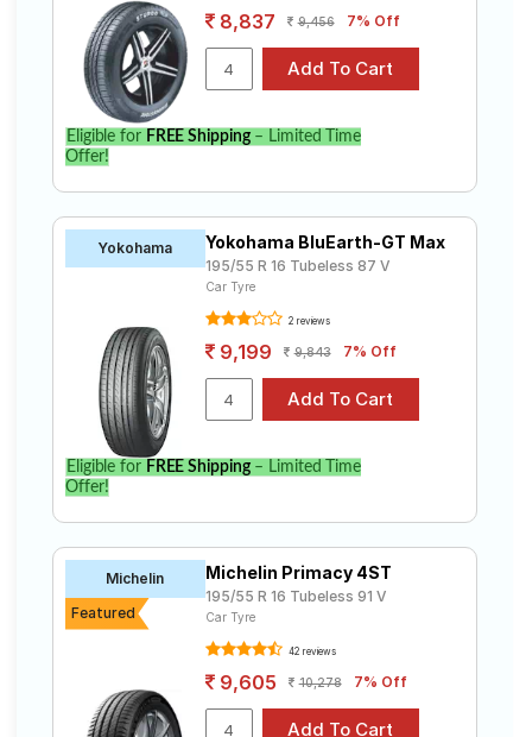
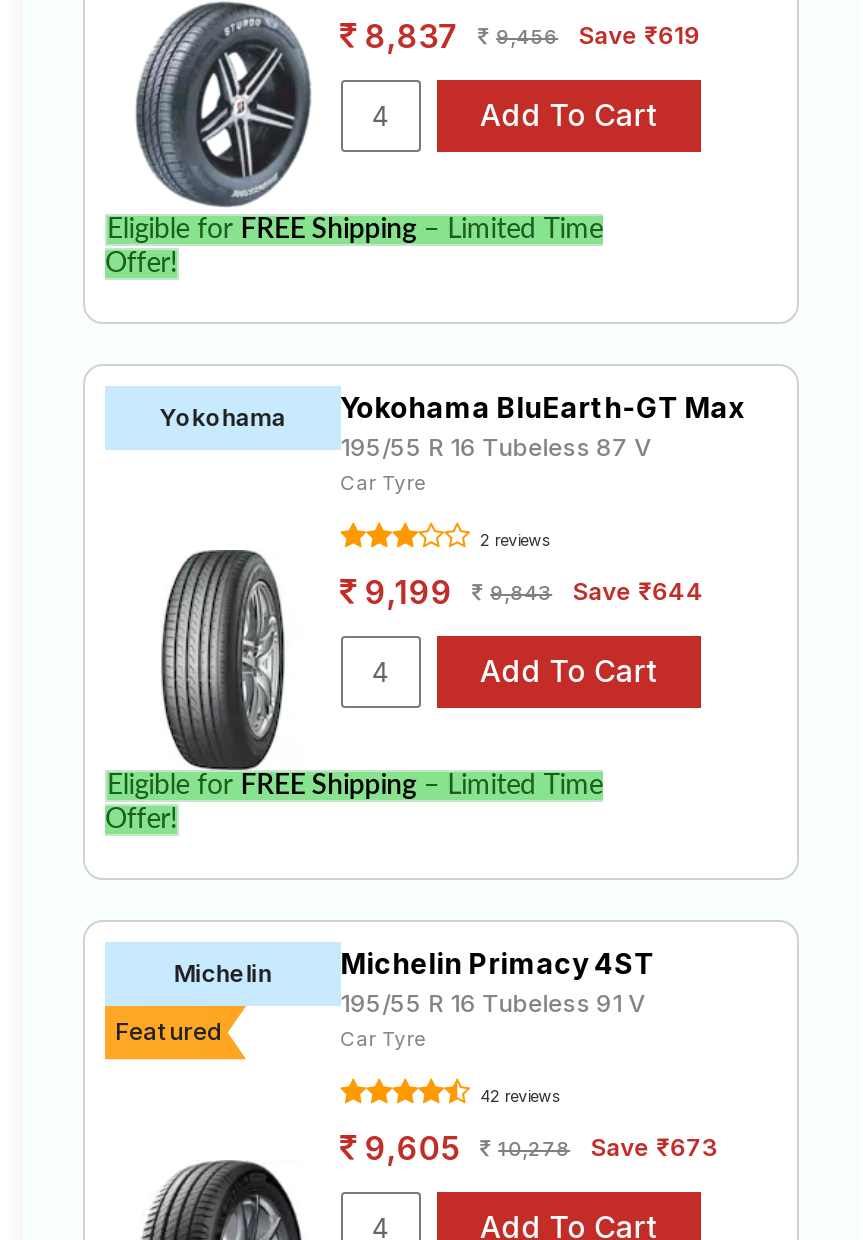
[346,12,400,30] 7% Off -> [578,20,700,50] Save ₹619
[219,340,396,364] 9,199 9,843 7% Off -> [364,572,704,612] 9,199 9,843 Save ₹644
[219,670,407,694] 9,605 10,278 7% Off -> [364,1128,718,1168] 9,605 10,278 Save ₹673

